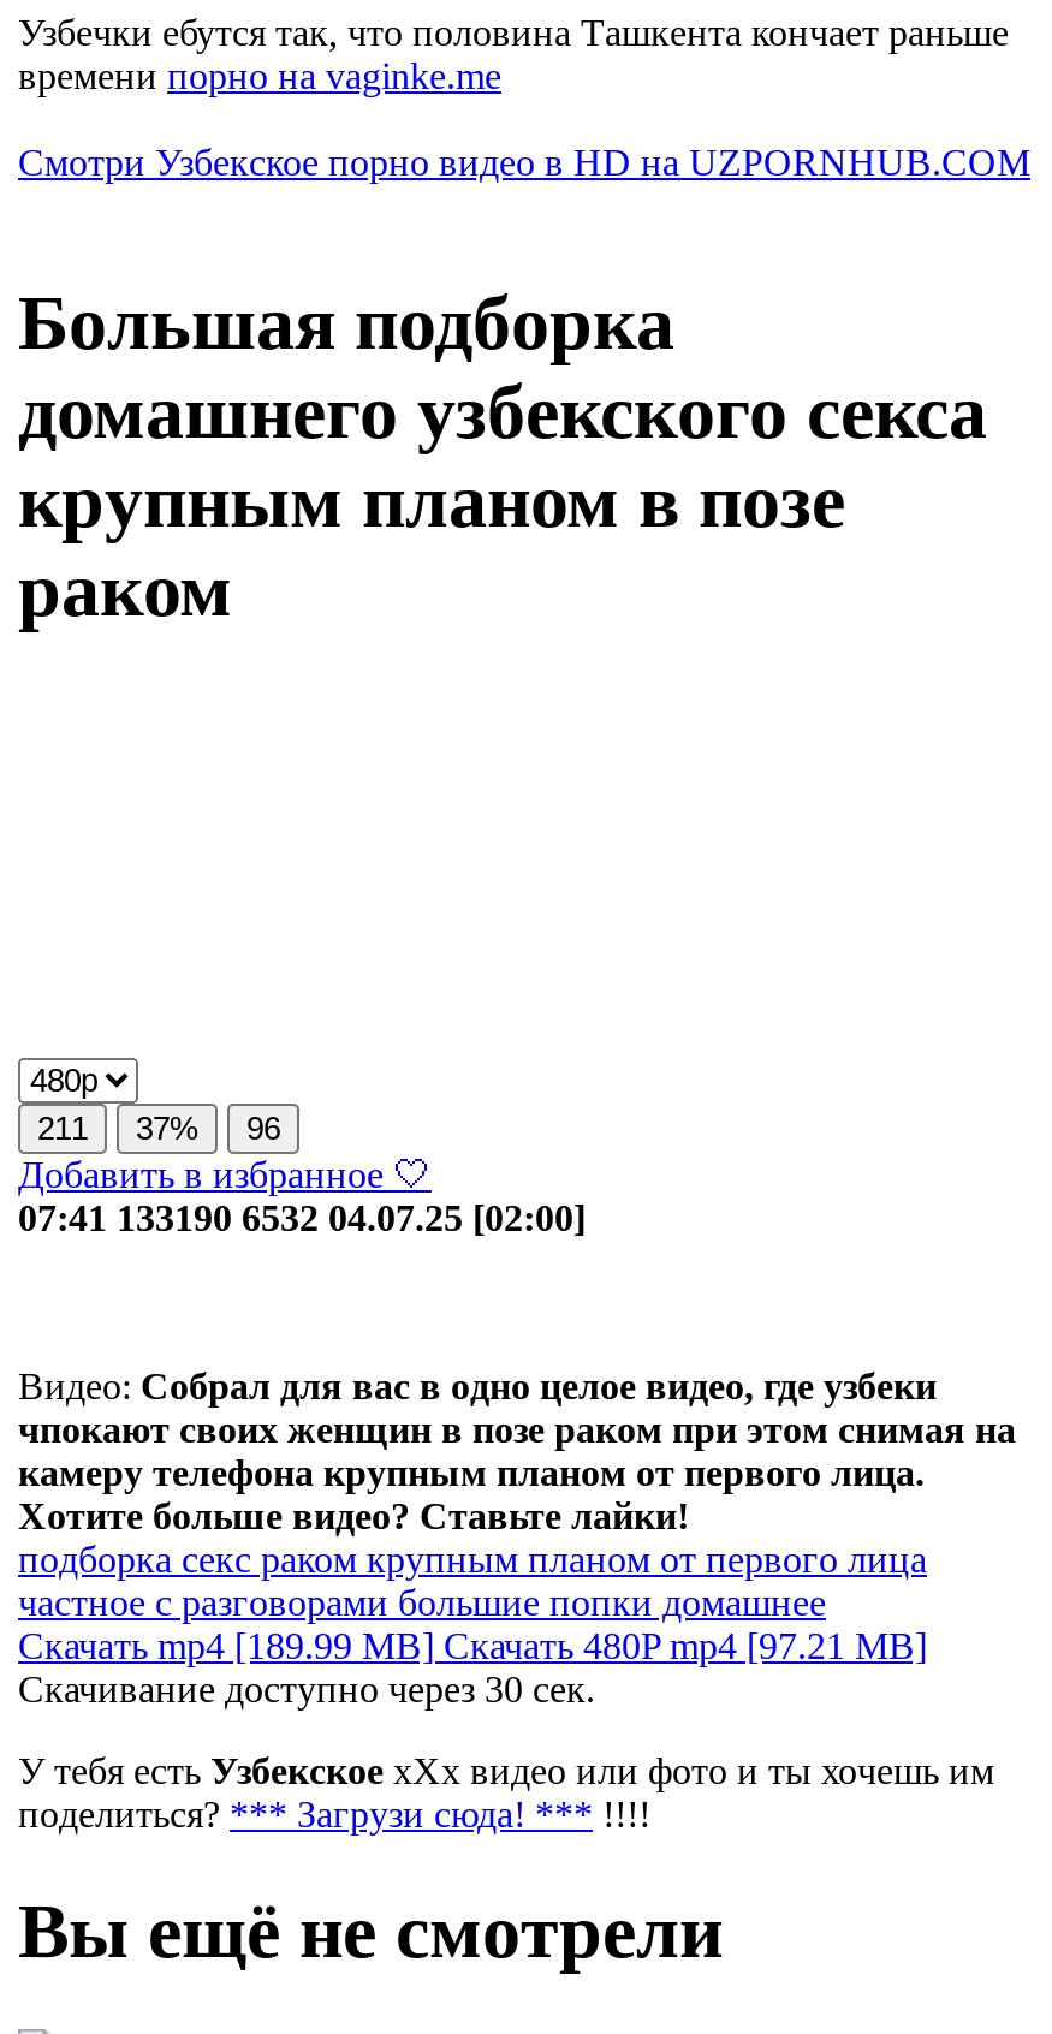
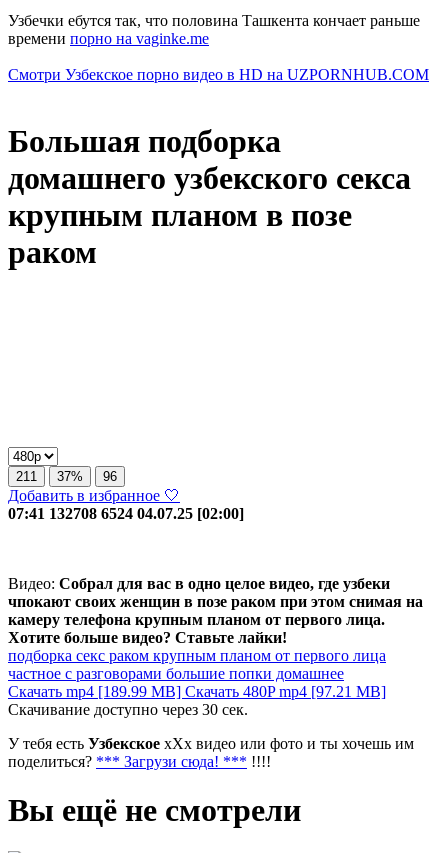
[18,1197,586,1238] 07:41 133190 6532 04.07.25 [02:00] -> [8,505,244,522] 07:41 132708 6524 04.07.25 [02:00]

